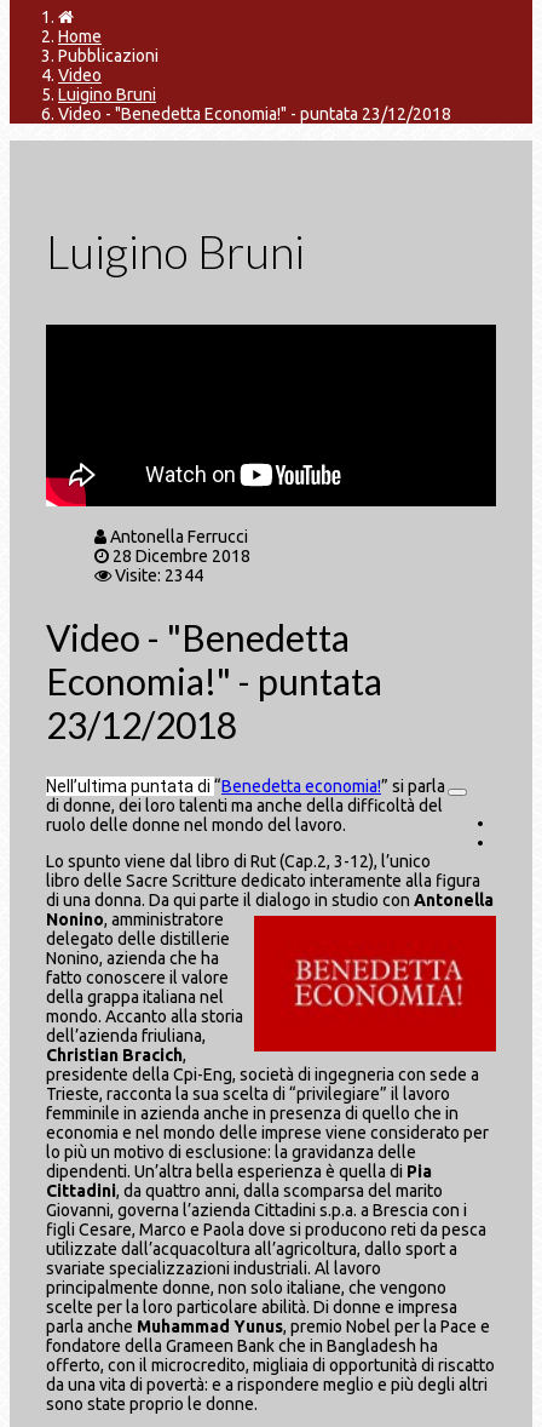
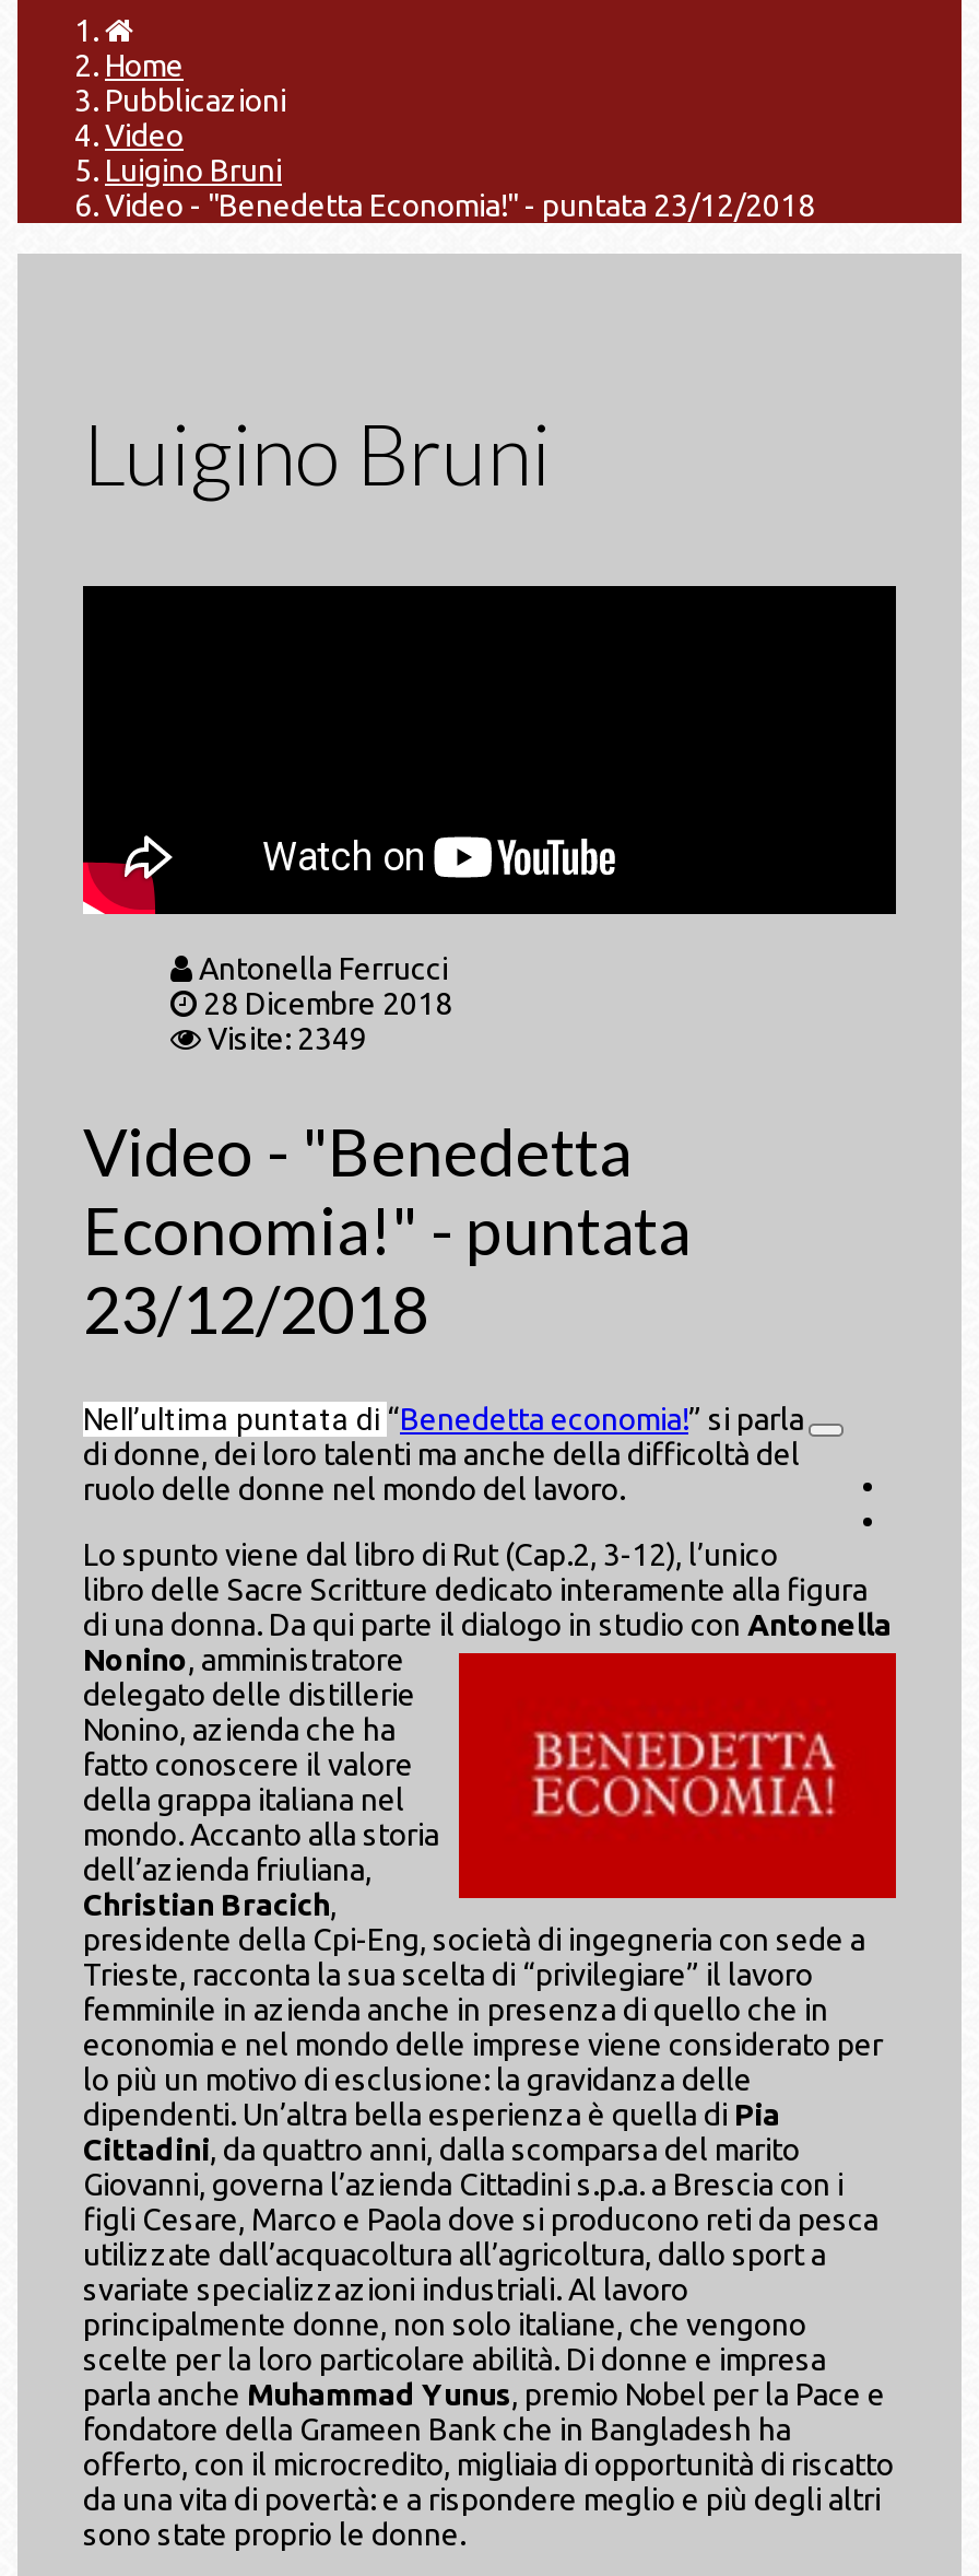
[115,565,203,585] Visite: 2344 -> [208,1021,367,1056] Visite: 2349

